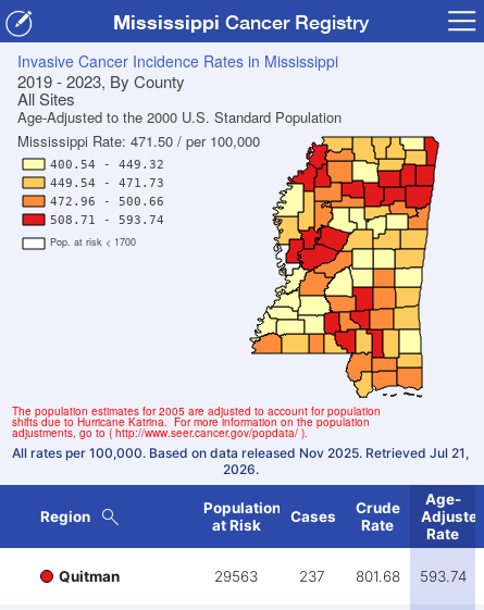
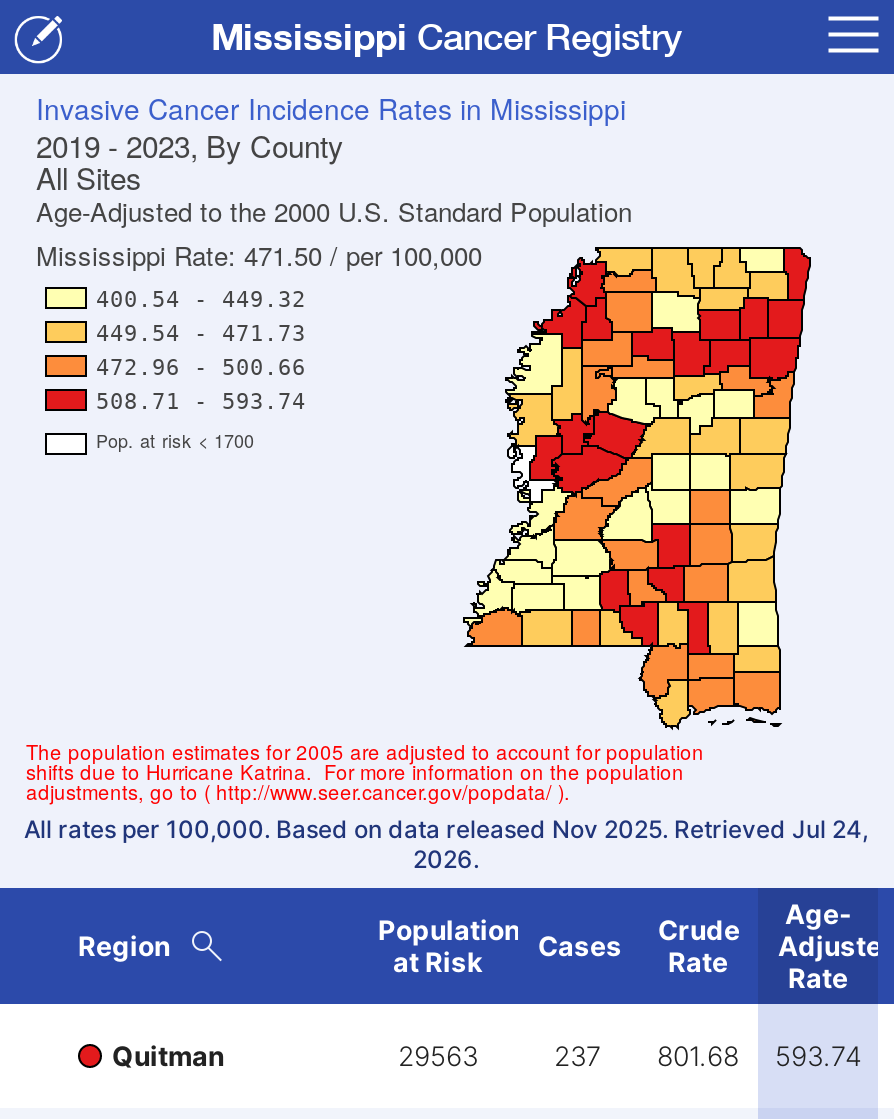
[12,445,469,461] All rates per 100,000. Based on data released Nov 2025. Retrieved Jul 21, -> [24,814,868,844] All rates per 100,000. Based on data released Nov 2025. Retrieved Jul 24,

